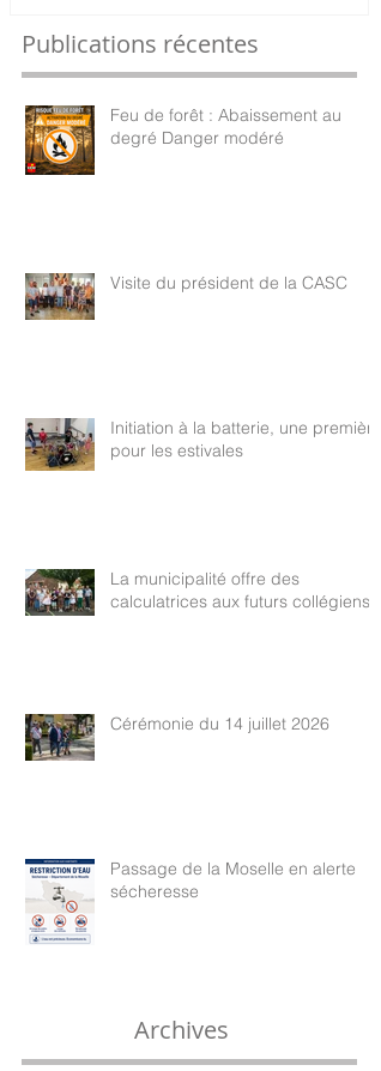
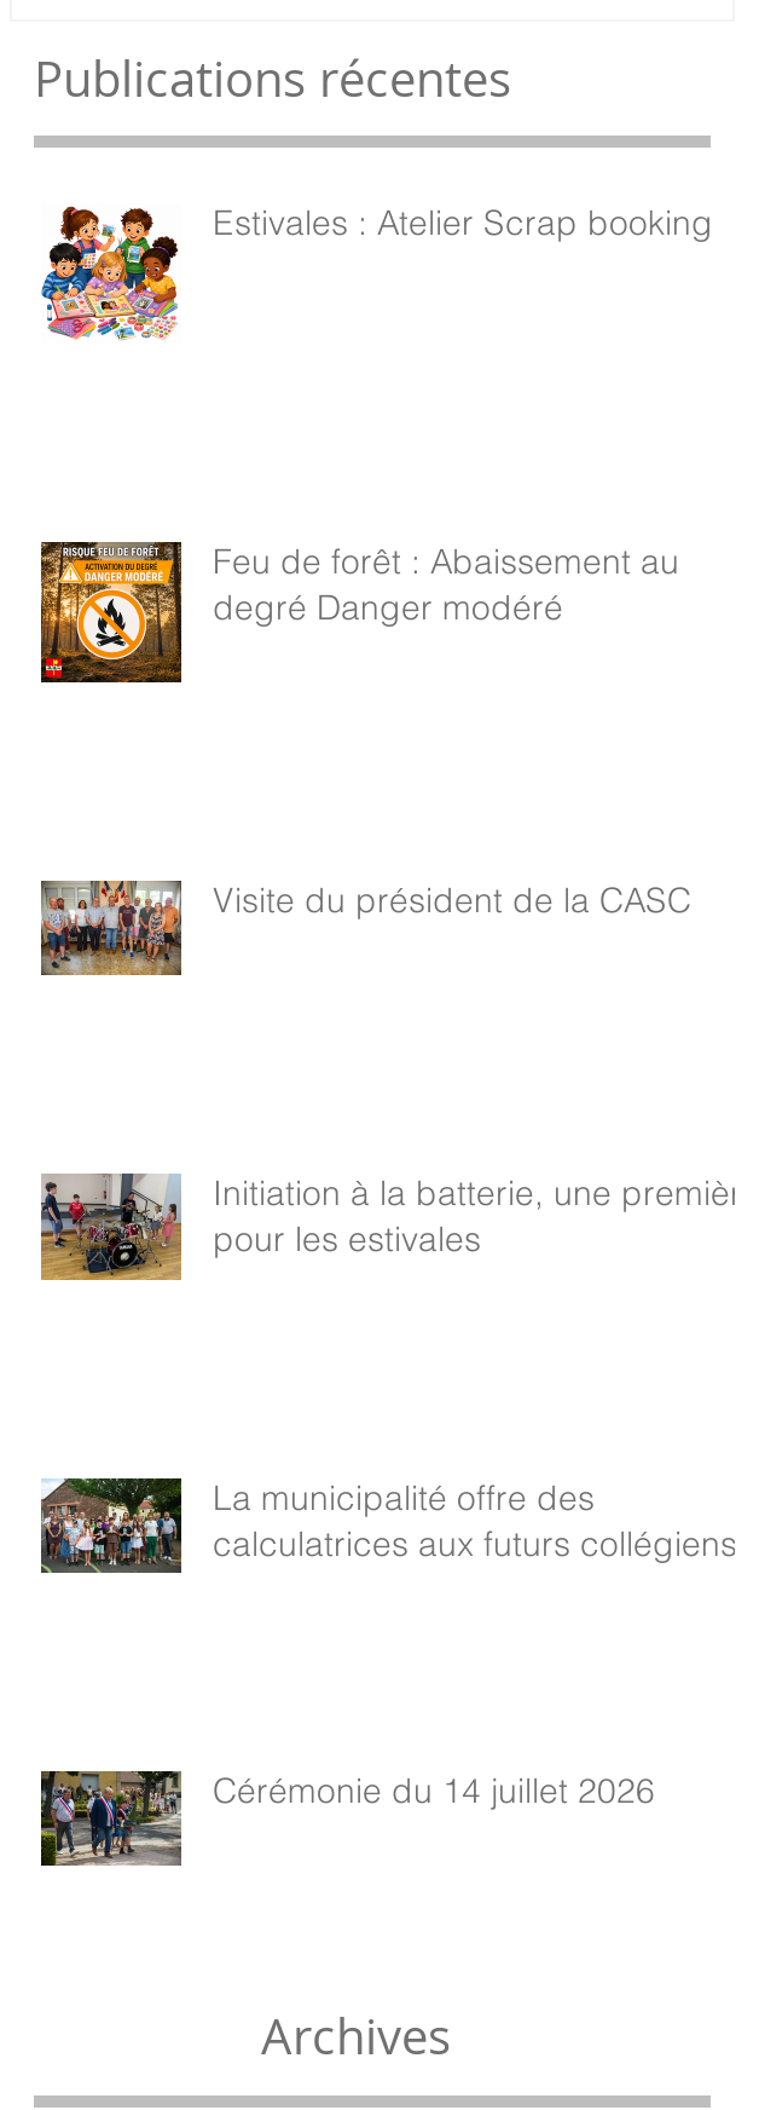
none -> [39,200,713,341] [image] | Estivales : Atelier Scrap booking
moved [23,103,370,734] -> [36,537,737,1812]: [image] | Feu de forêt : Abaissement au | degré Danger modéré | Visite du président de la CASC | pour les estivales | La municipalité offre des | calculatrices aux futurs collégiens | Cérémonie du 14 juillet 2026
moved [23,712,97,763] -> [36,1766,186,1870]: [image]
[24,857,356,944] [image] | Passage de la Moselle en alerte | sécheresse -> none

